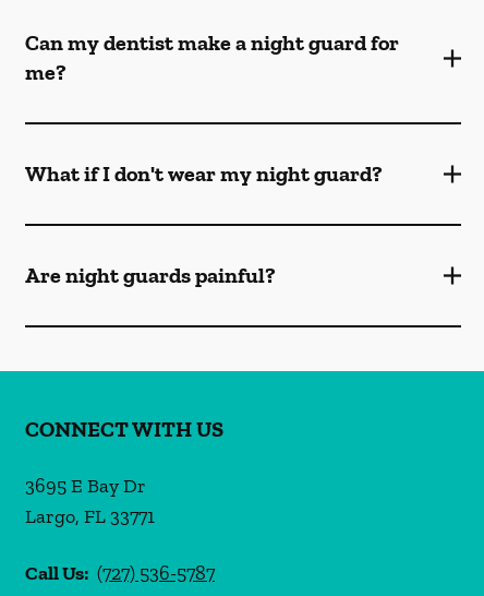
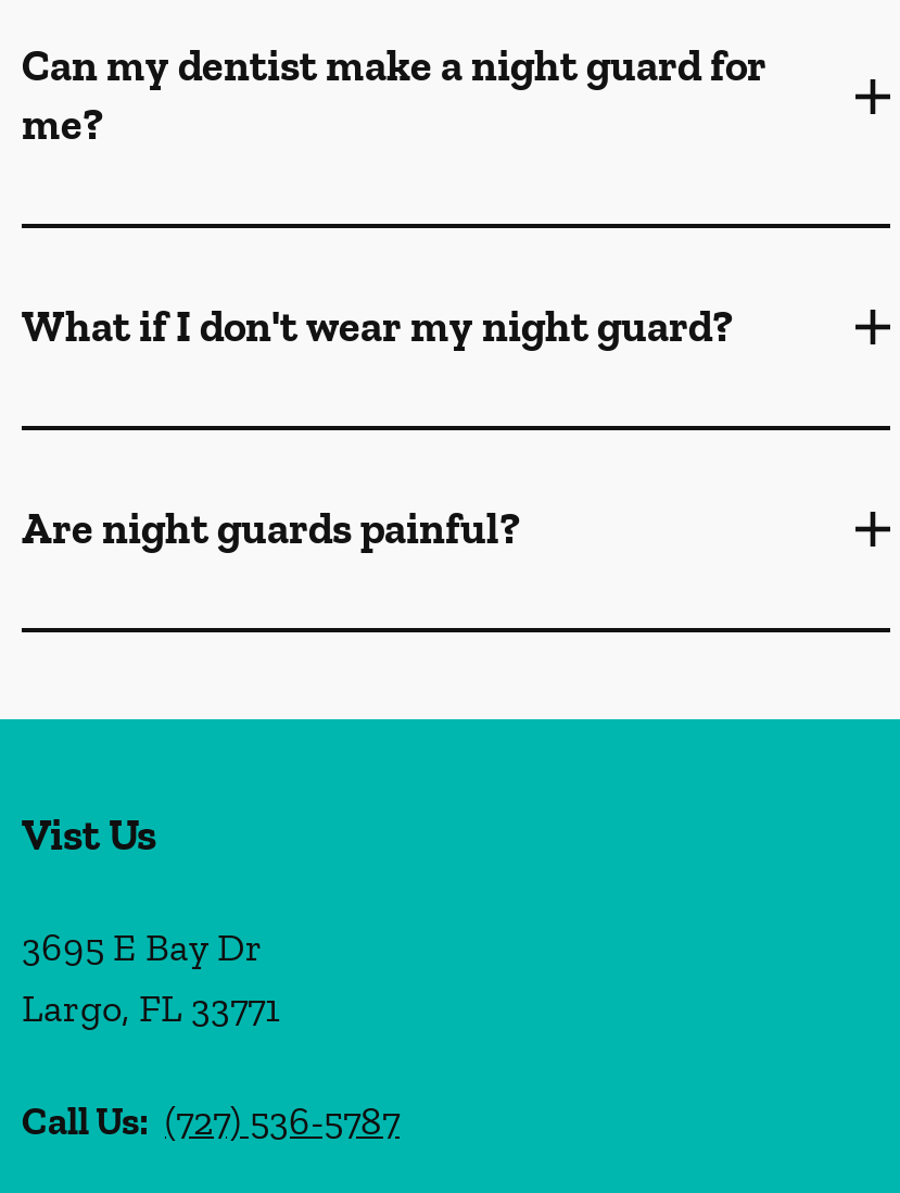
[25,416,223,442] CONNECT WITH US -> [22,808,156,861] Vist Us

